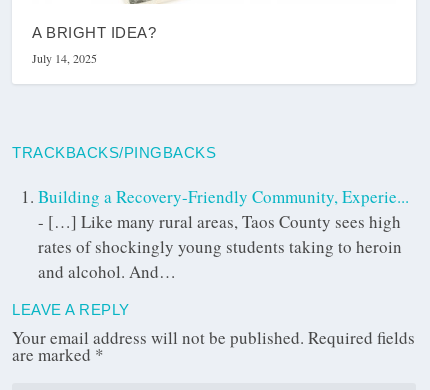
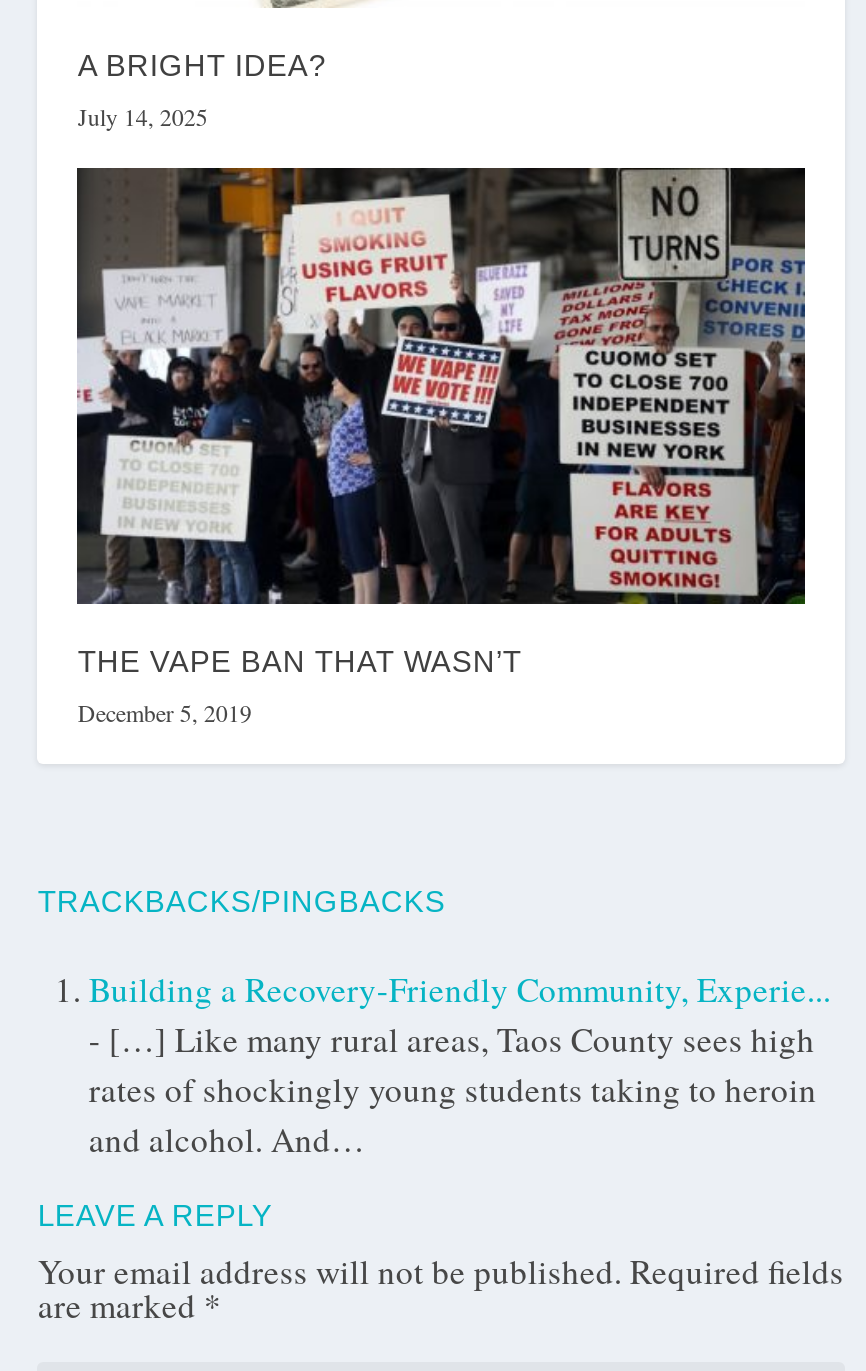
none -> [75,166,807,728] [image] | THE VAPE BAN THAT WASN’T | December 5, 2019

